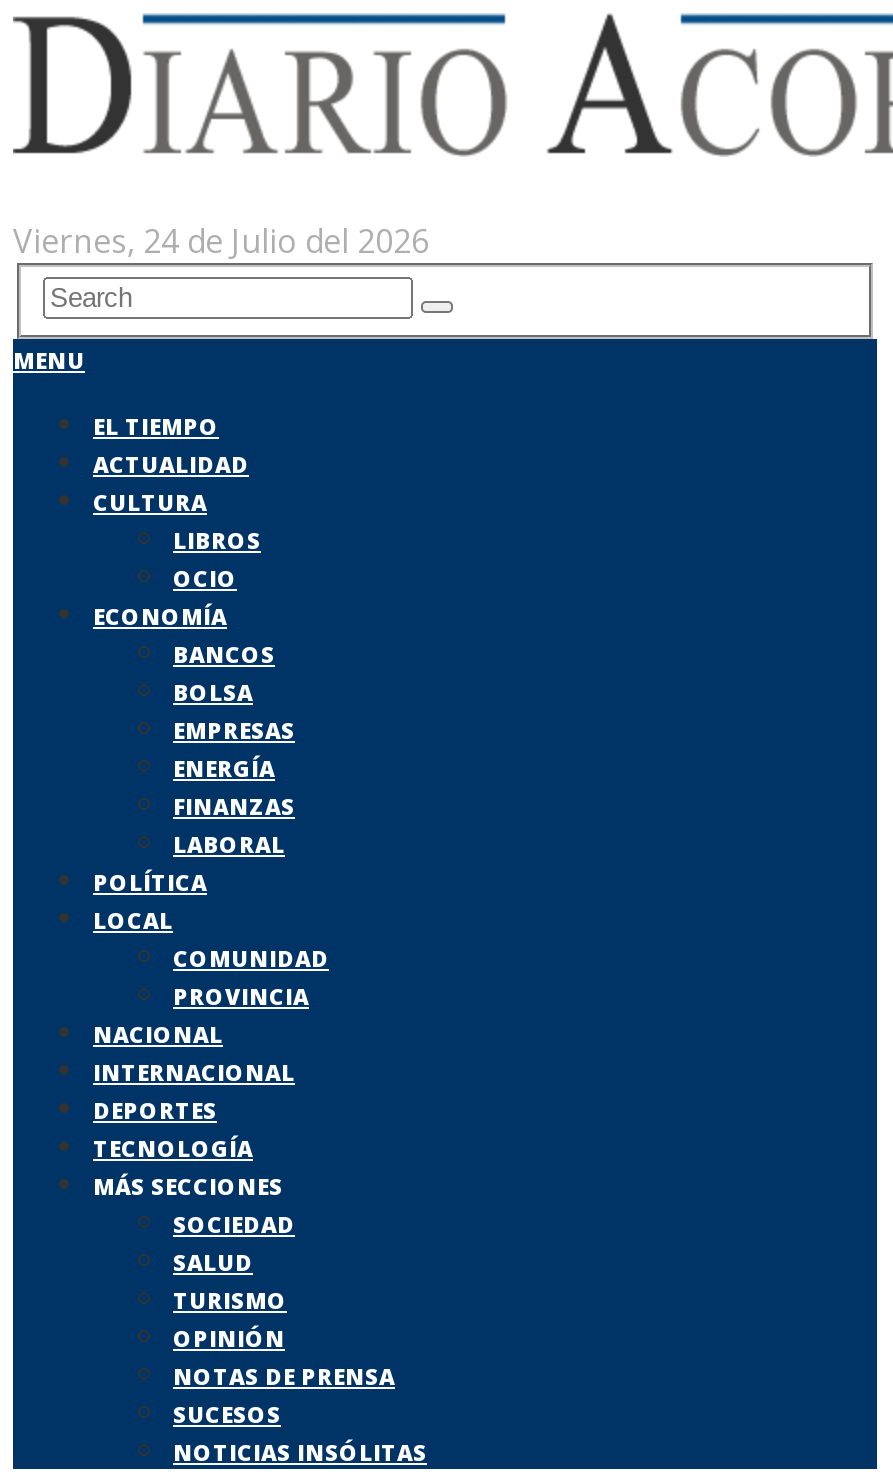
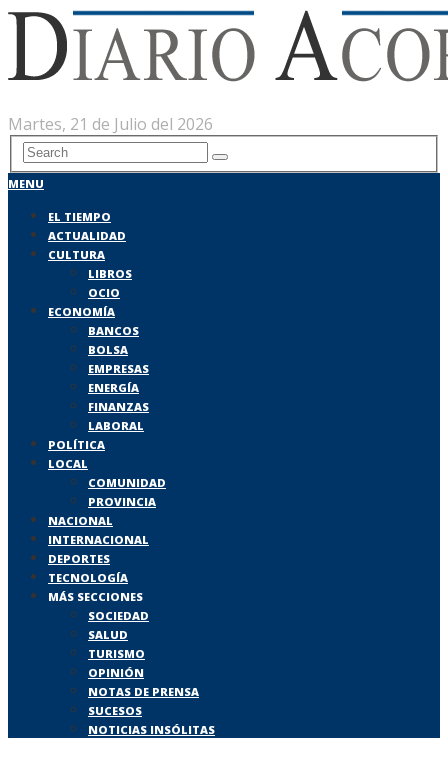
[13,219,429,263] Viernes, 24 de Julio del 2026 -> [8,113,213,135] Martes, 21 de Julio del 2026

